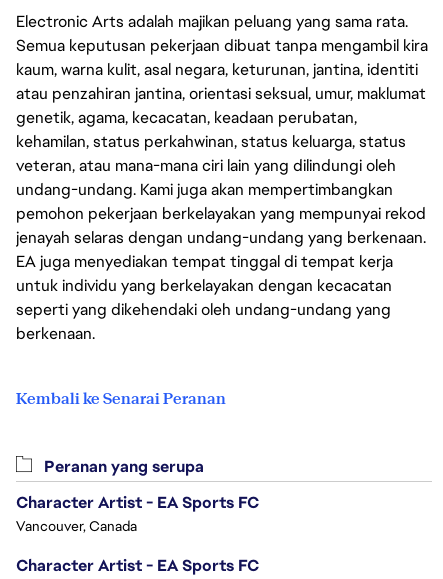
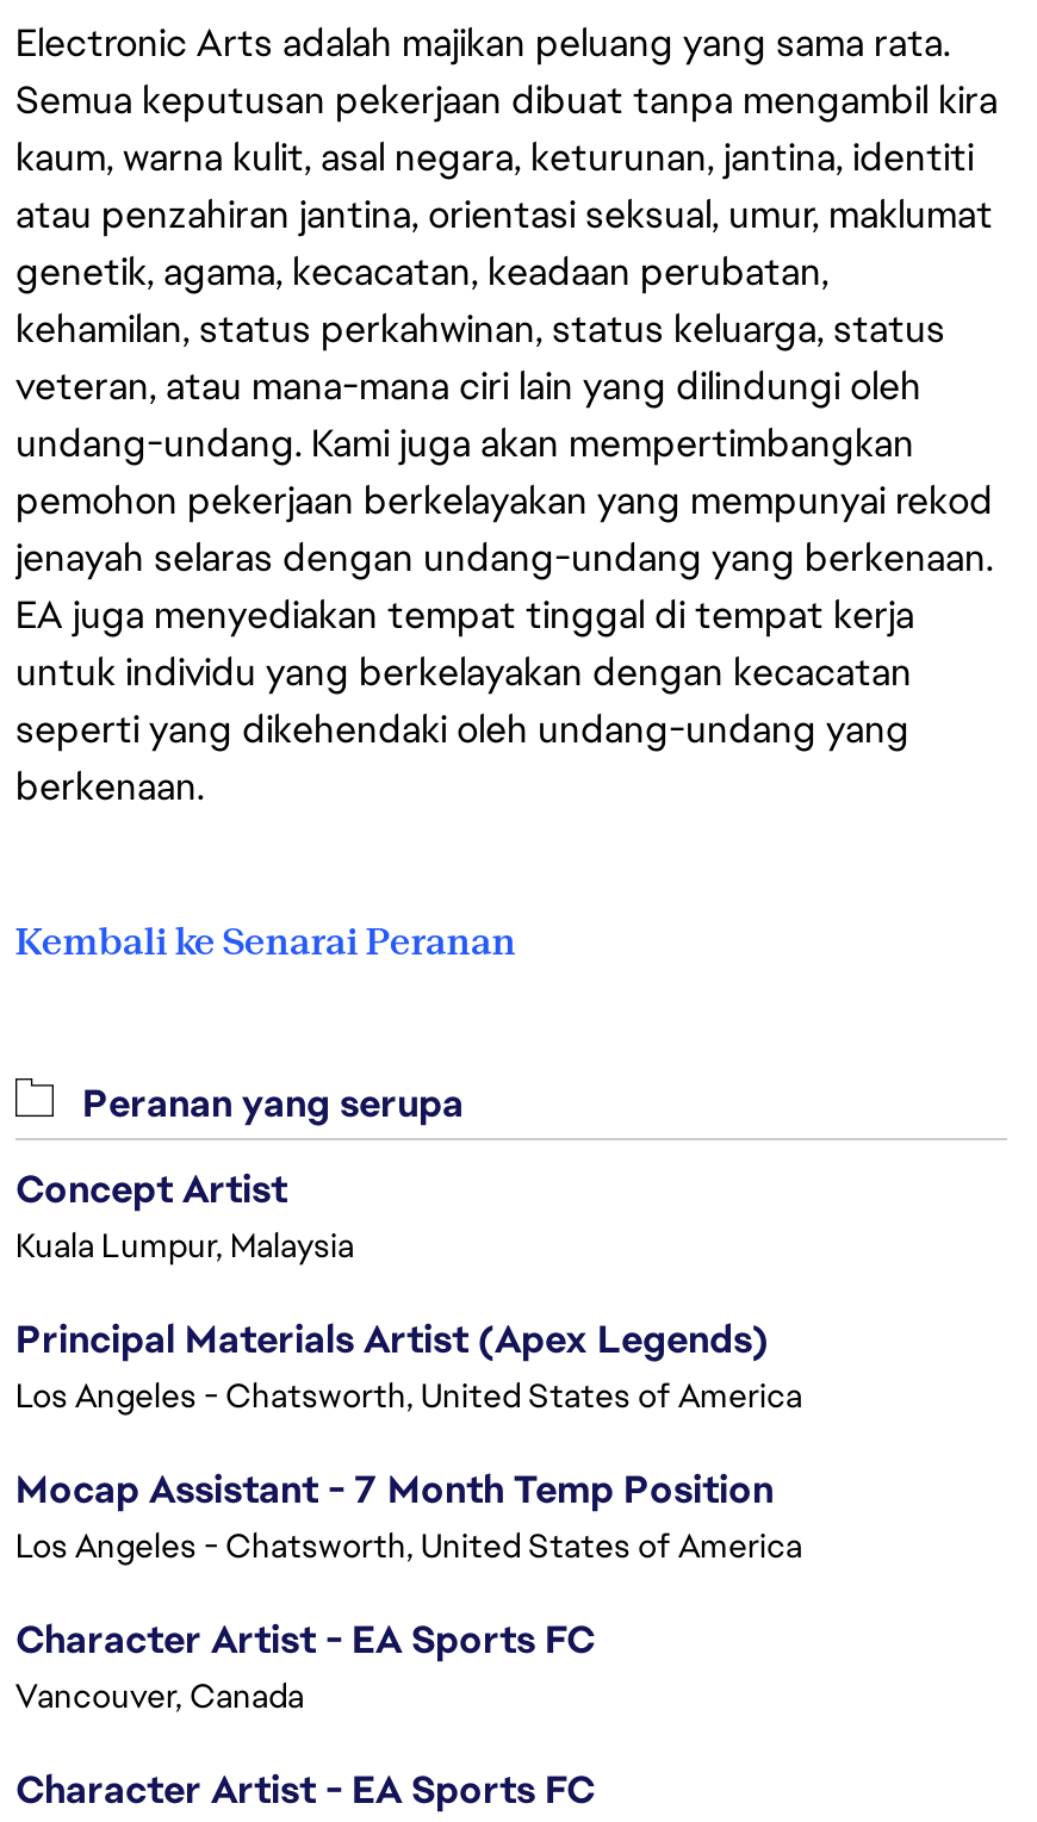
none -> [15,1164,802,1567] Concept Artist | Kuala Lumpur, Malaysia | Principal Materials Artist (Apex Legends) | Los Angeles - Chatsworth, United States of America | Mocap Assistant - 7 Month Temp Position | Los Angeles - Chatsworth, United States of America

